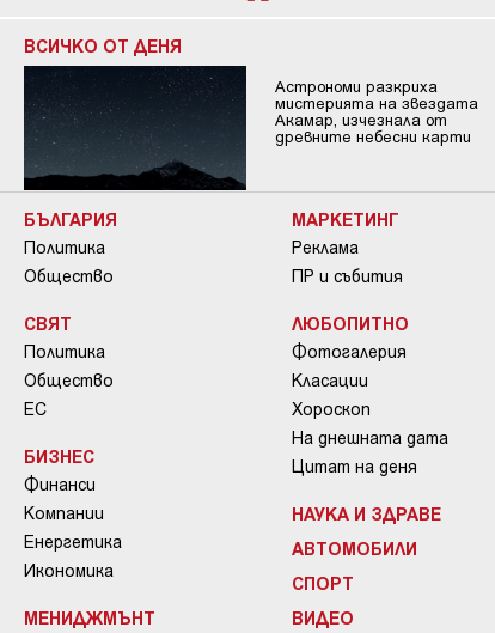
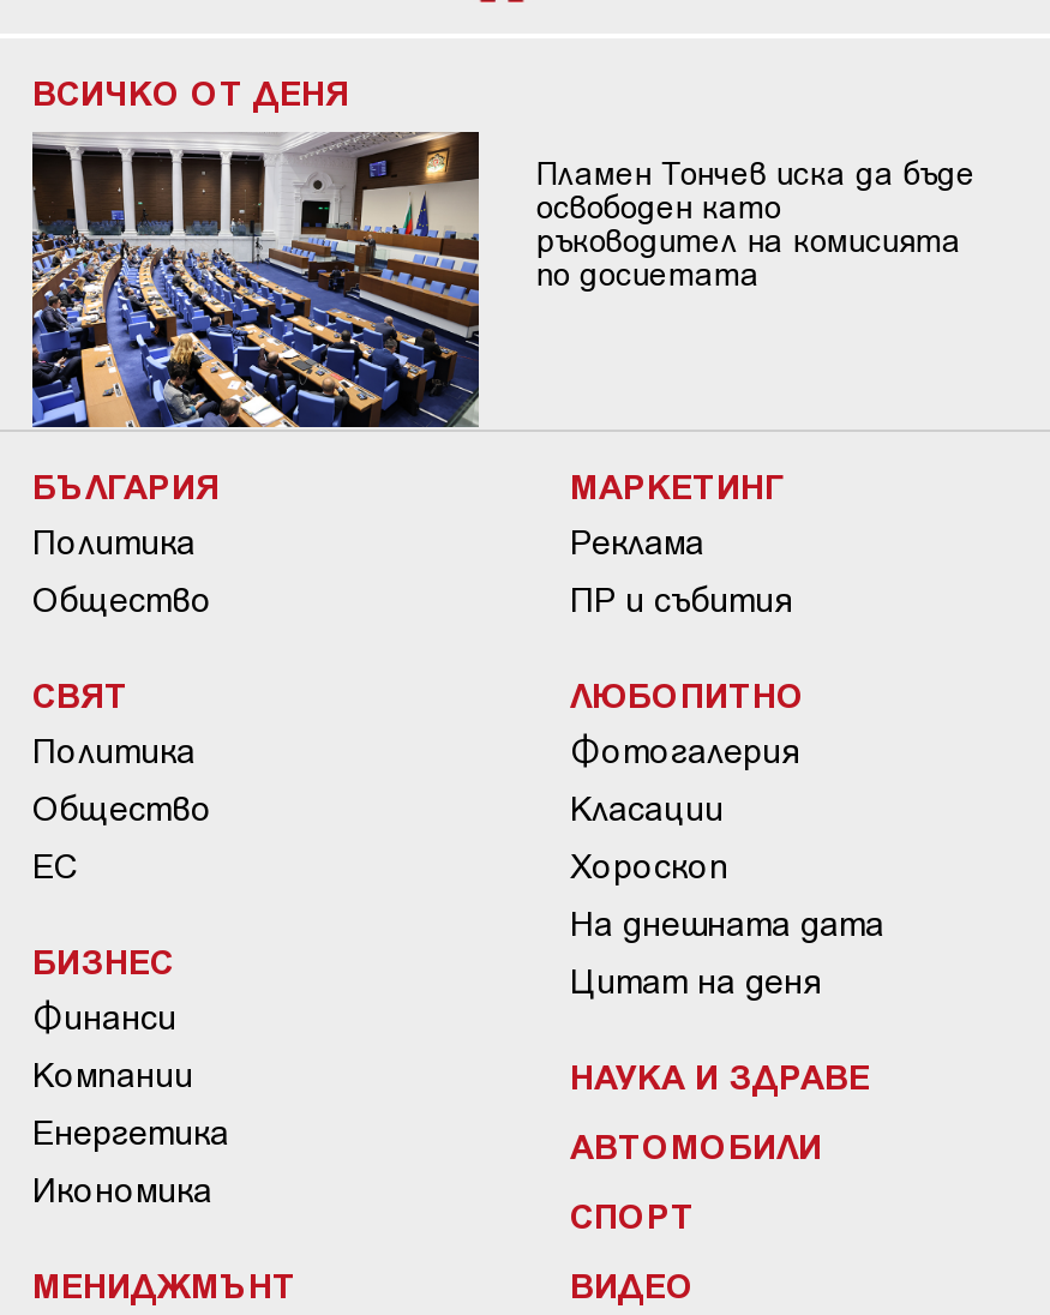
[24,65,478,191] [image] | Астрономи разкриха | мистерията на звездата | Акамар, изчезнала от | древните небесни карти -> [30,130,975,430] [image] | Пламен Тончев иска да бъде | освободен като | ръководител на комисията | по досиетата

